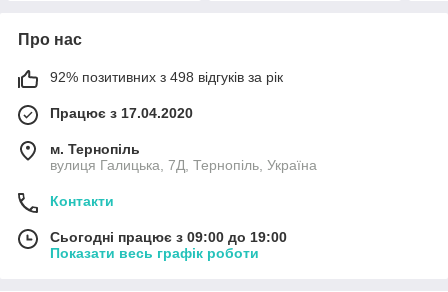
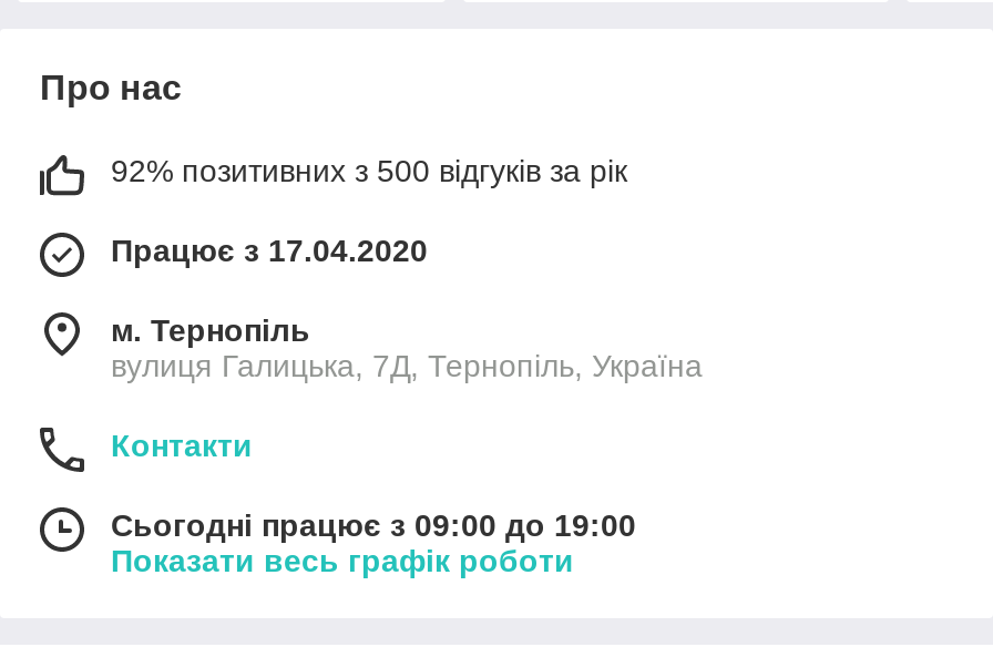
[50,69,283,85] 92% позитивних з 498 відгуків за рік -> [111,154,627,189] 92% позитивних з 500 відгуків за рік

